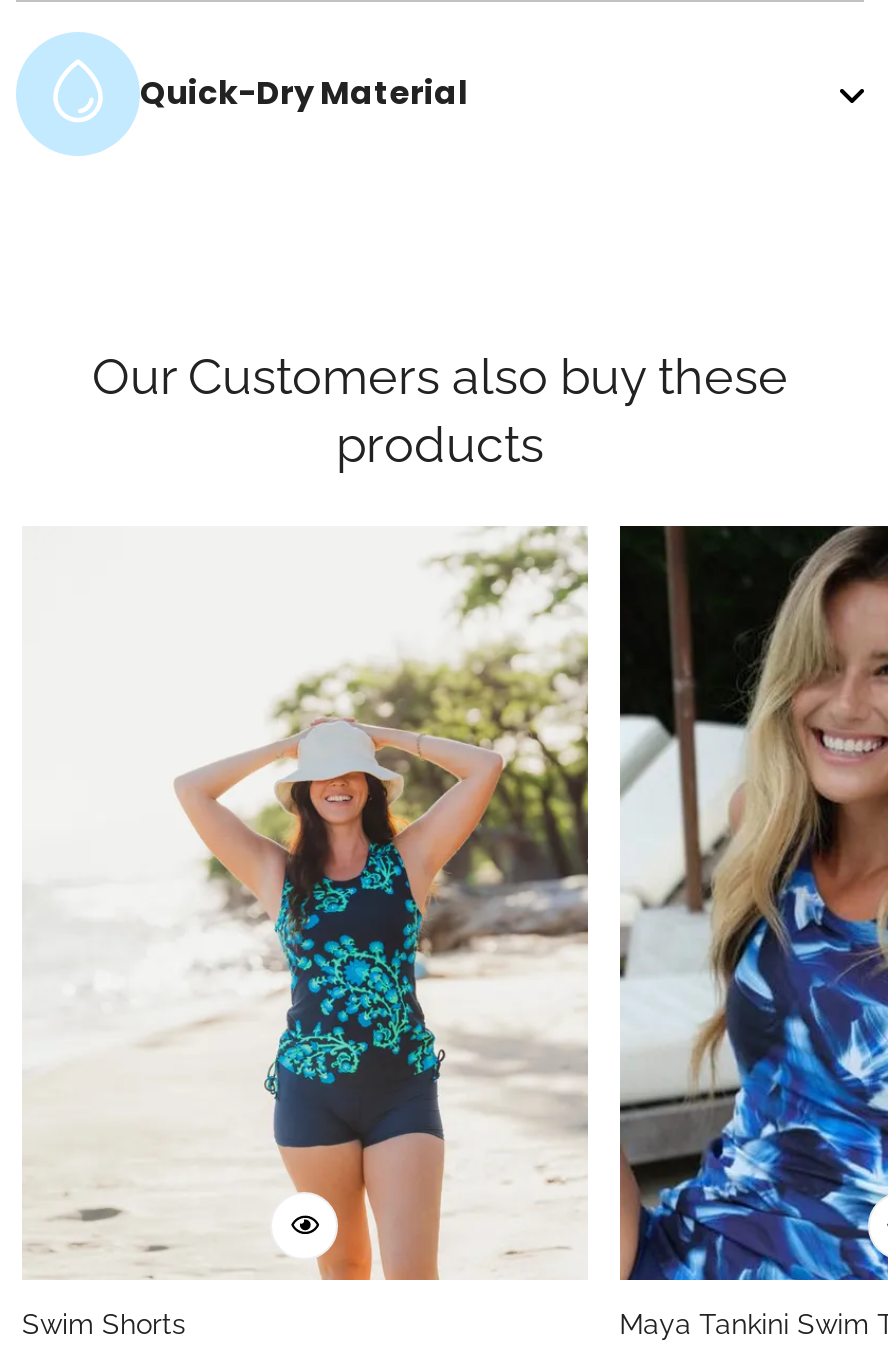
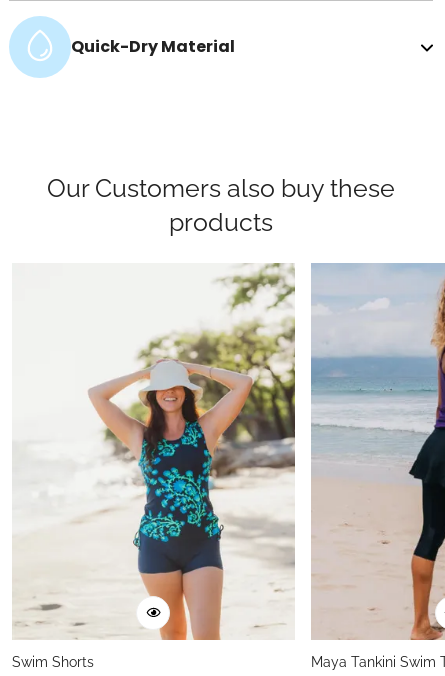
[618,524,882,1282] [image] -> [311,263,442,641] [image]

